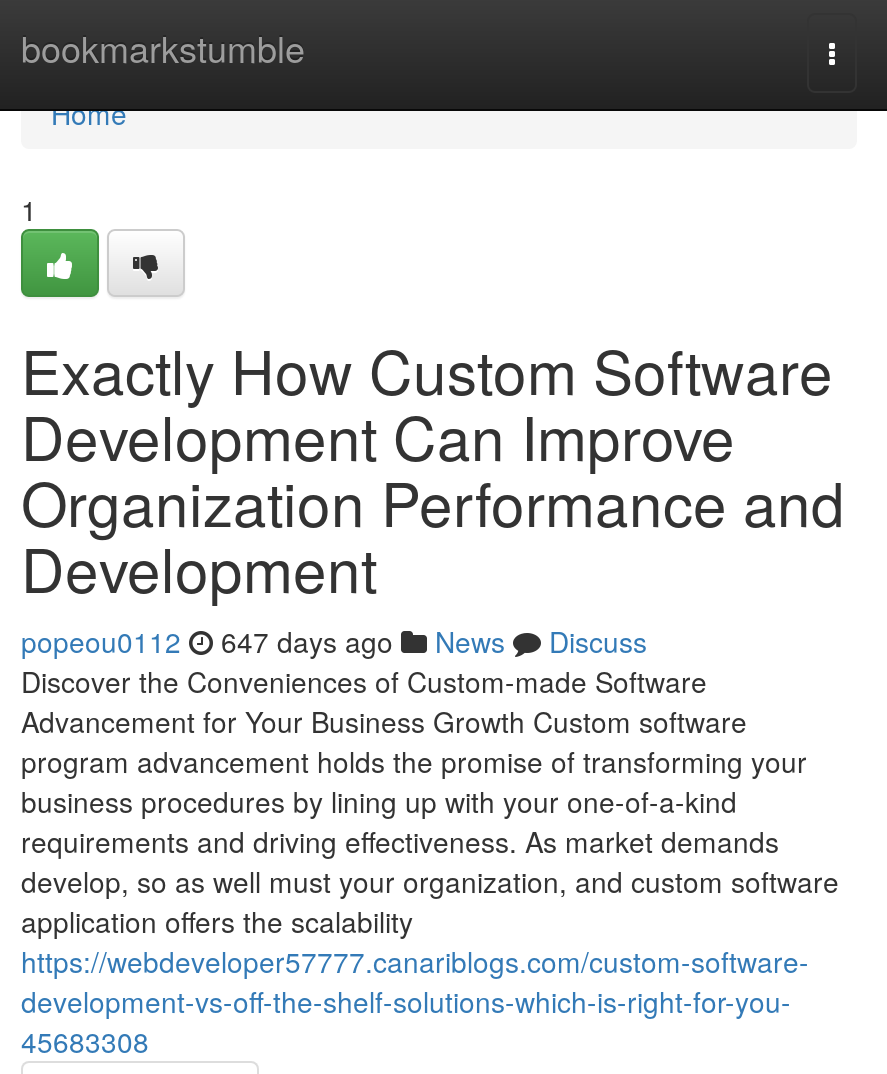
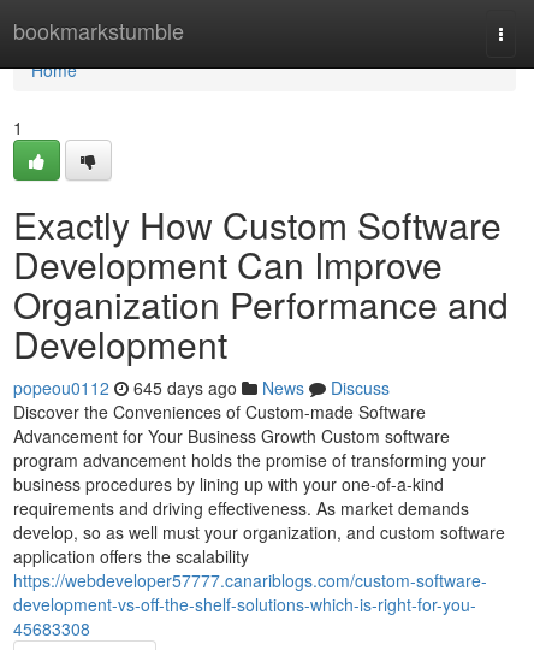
[21,621,647,661] popeou0112 647 days ago News Discuss -> [13,376,390,400] popeou0112 645 days ago News Discuss

